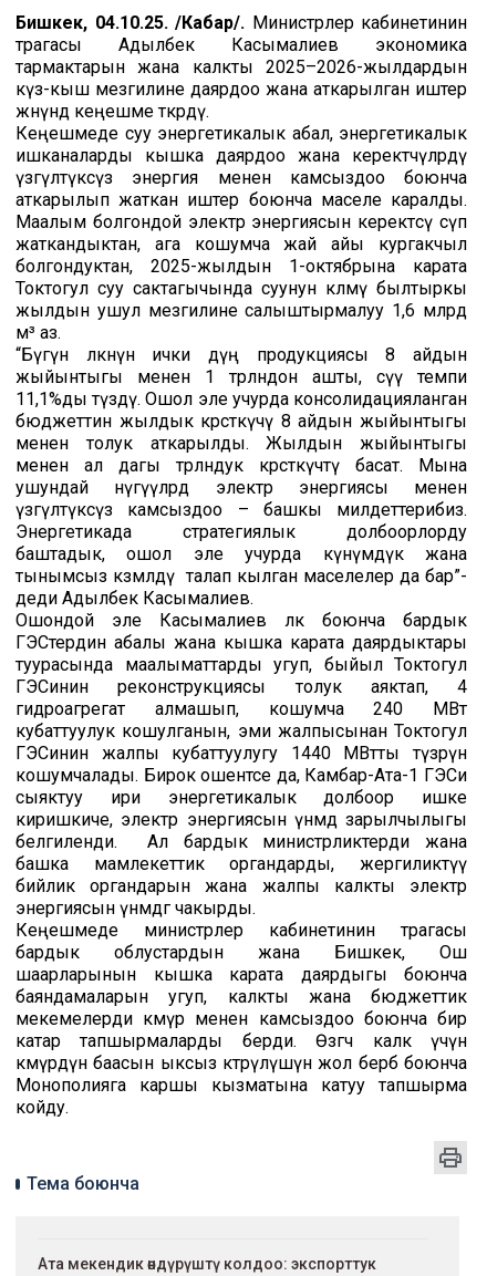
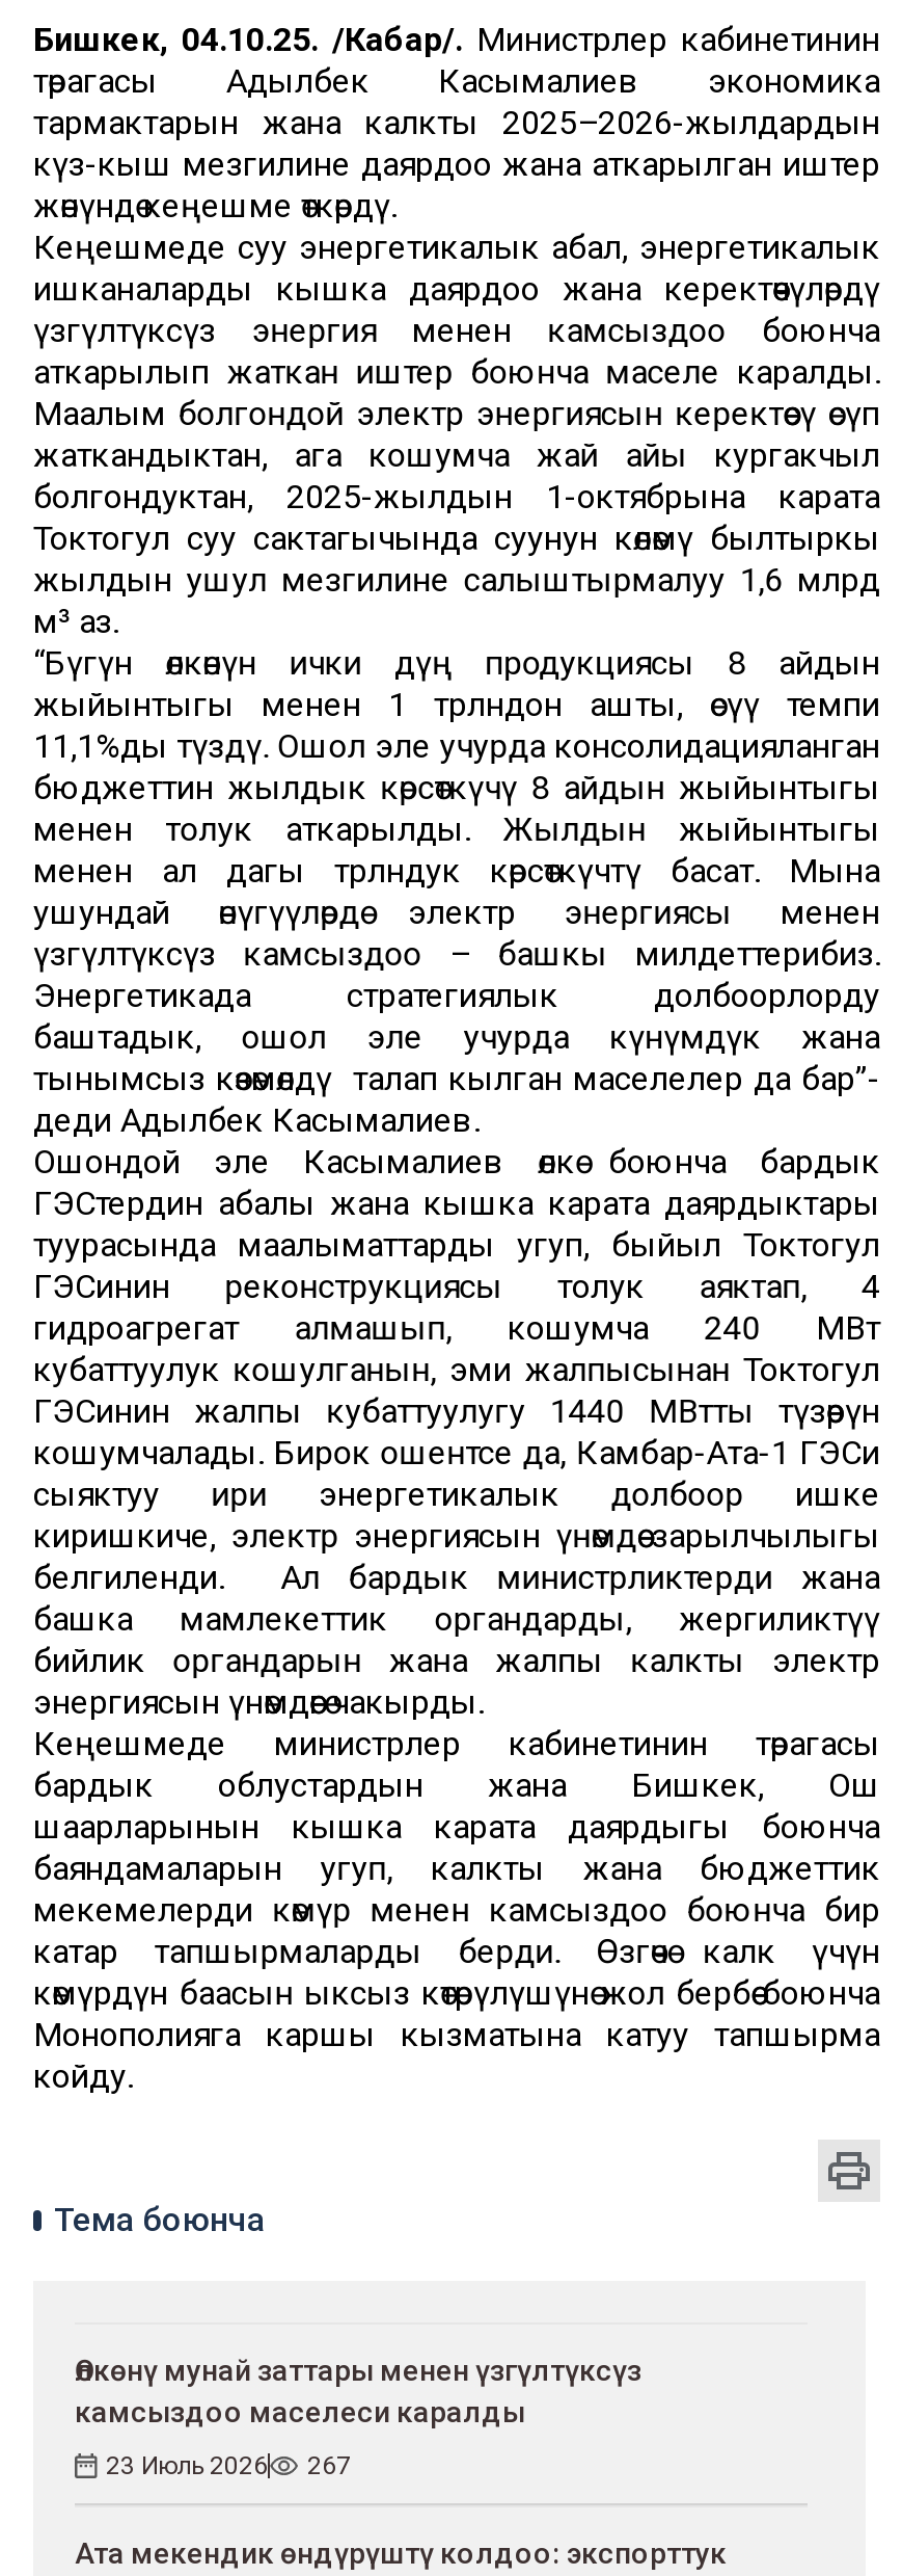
none -> [75,2353,641,2480] Өлкөнү мунай заттары менен үзгүлтүксүз | камсыздоо маселеси каралды | 23 Июль 2026 | 267

